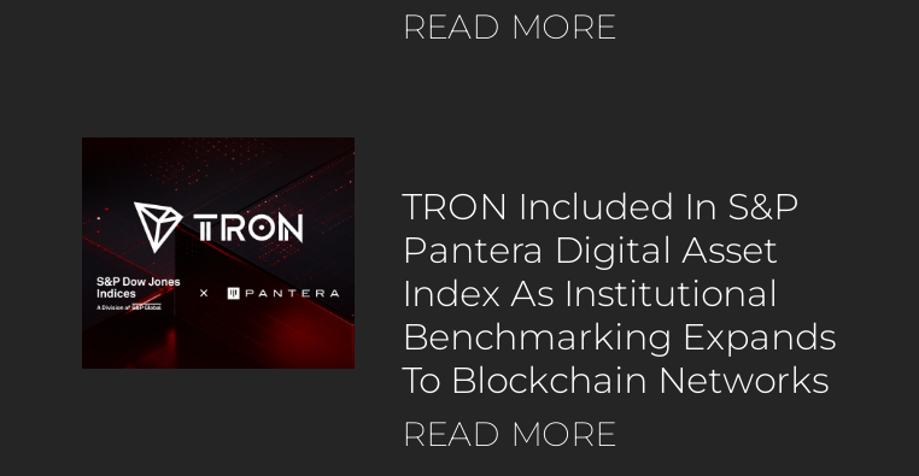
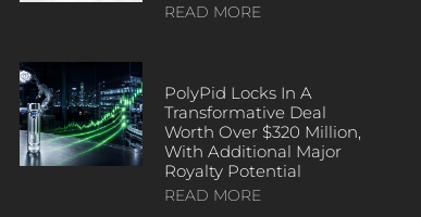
[80,137,836,403] [image] | TRON Included In S&P | Pantera Digital Asset | Index As Institutional | Benchmarking Expands | To Blockchain Networks -> [18,63,361,182] [image] | PolyPid Locks In A | Transformative Deal | Worth Over $320 Million, | With Additional Major | Royalty Potential

